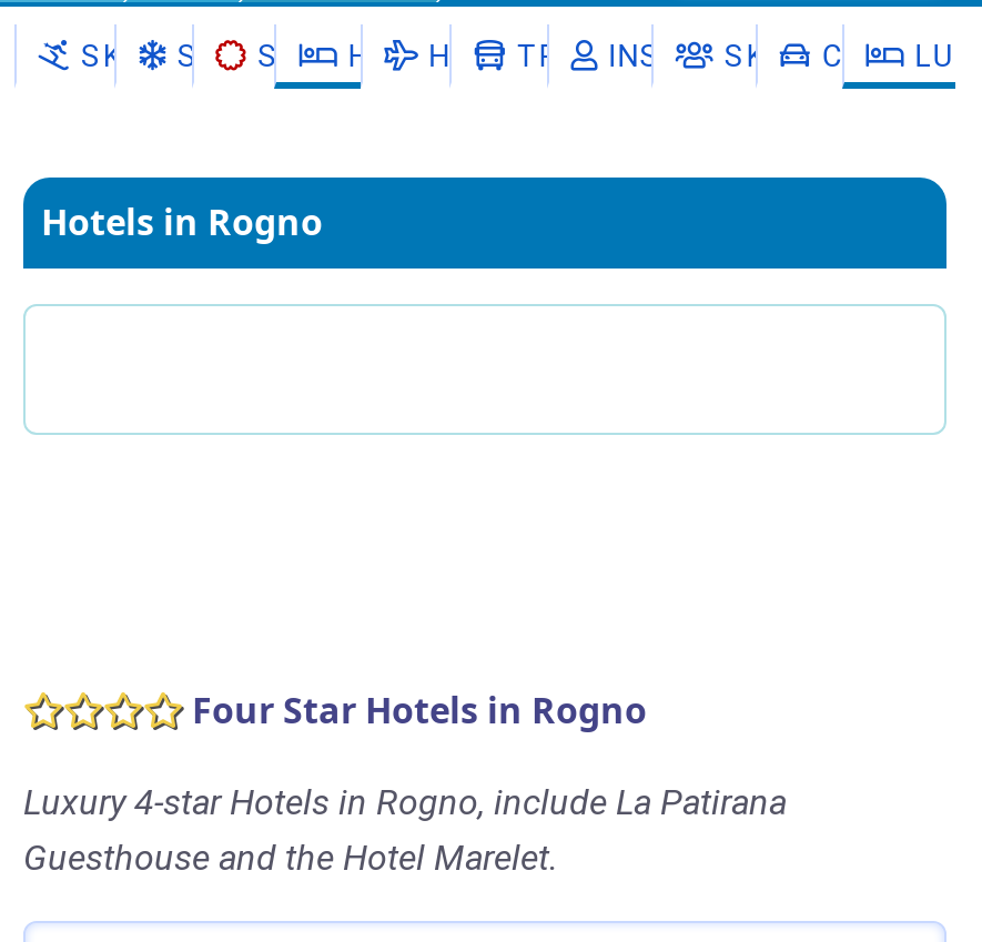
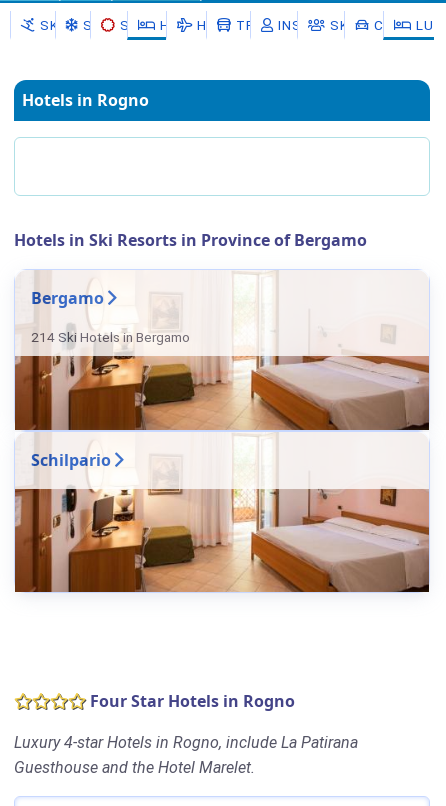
none -> [14,229,430,594] [image] | Hotels in Ski Resorts in Province of Bergamo | Bergamo | 214 Ski Hotels in Bergamo
none -> [31,449,111,471] Schilpario

